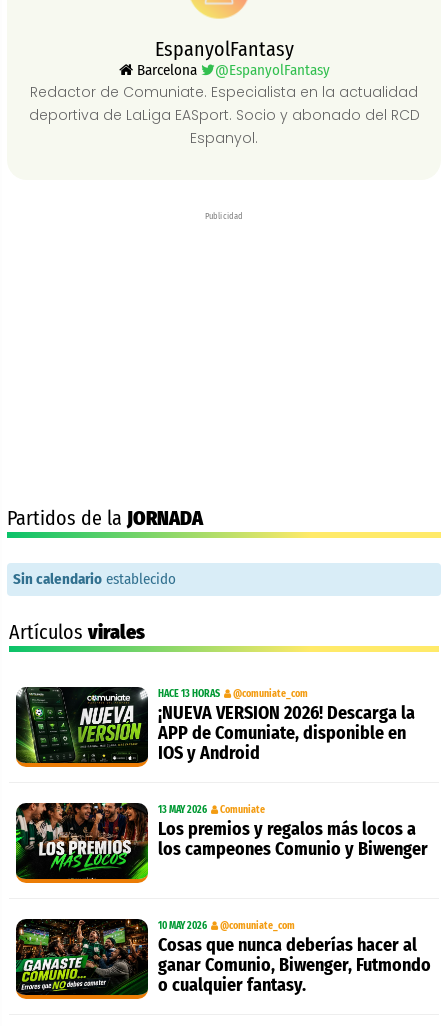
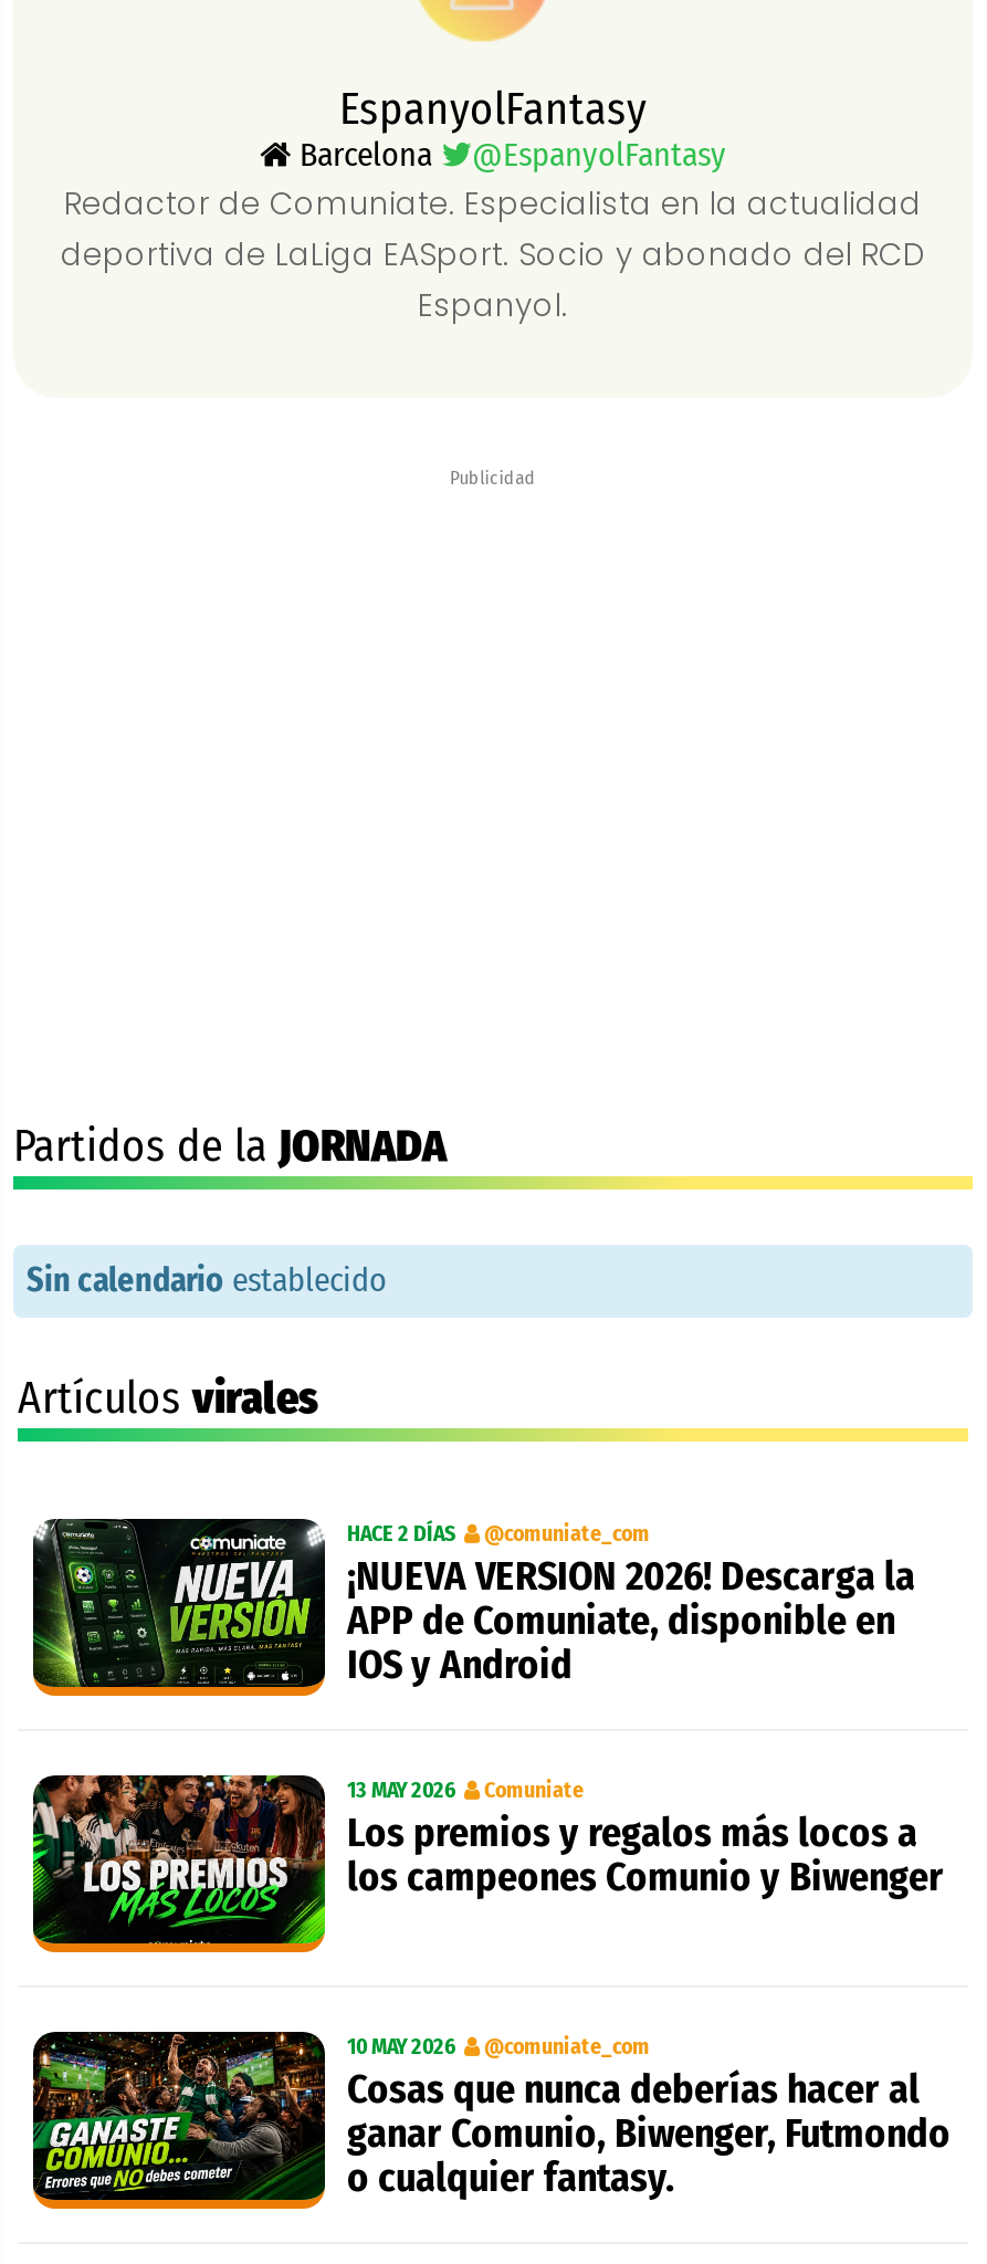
[158,688,308,700] HACE 13 HORAS @comuniate_com -> [347,1520,650,1547] HACE 2 DÍAS @comuniate_com

